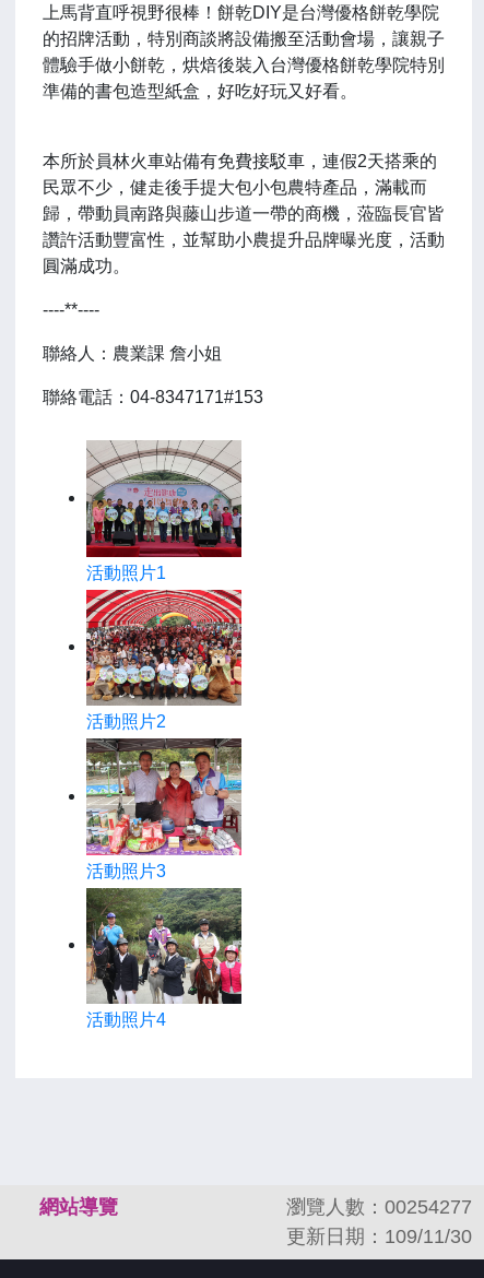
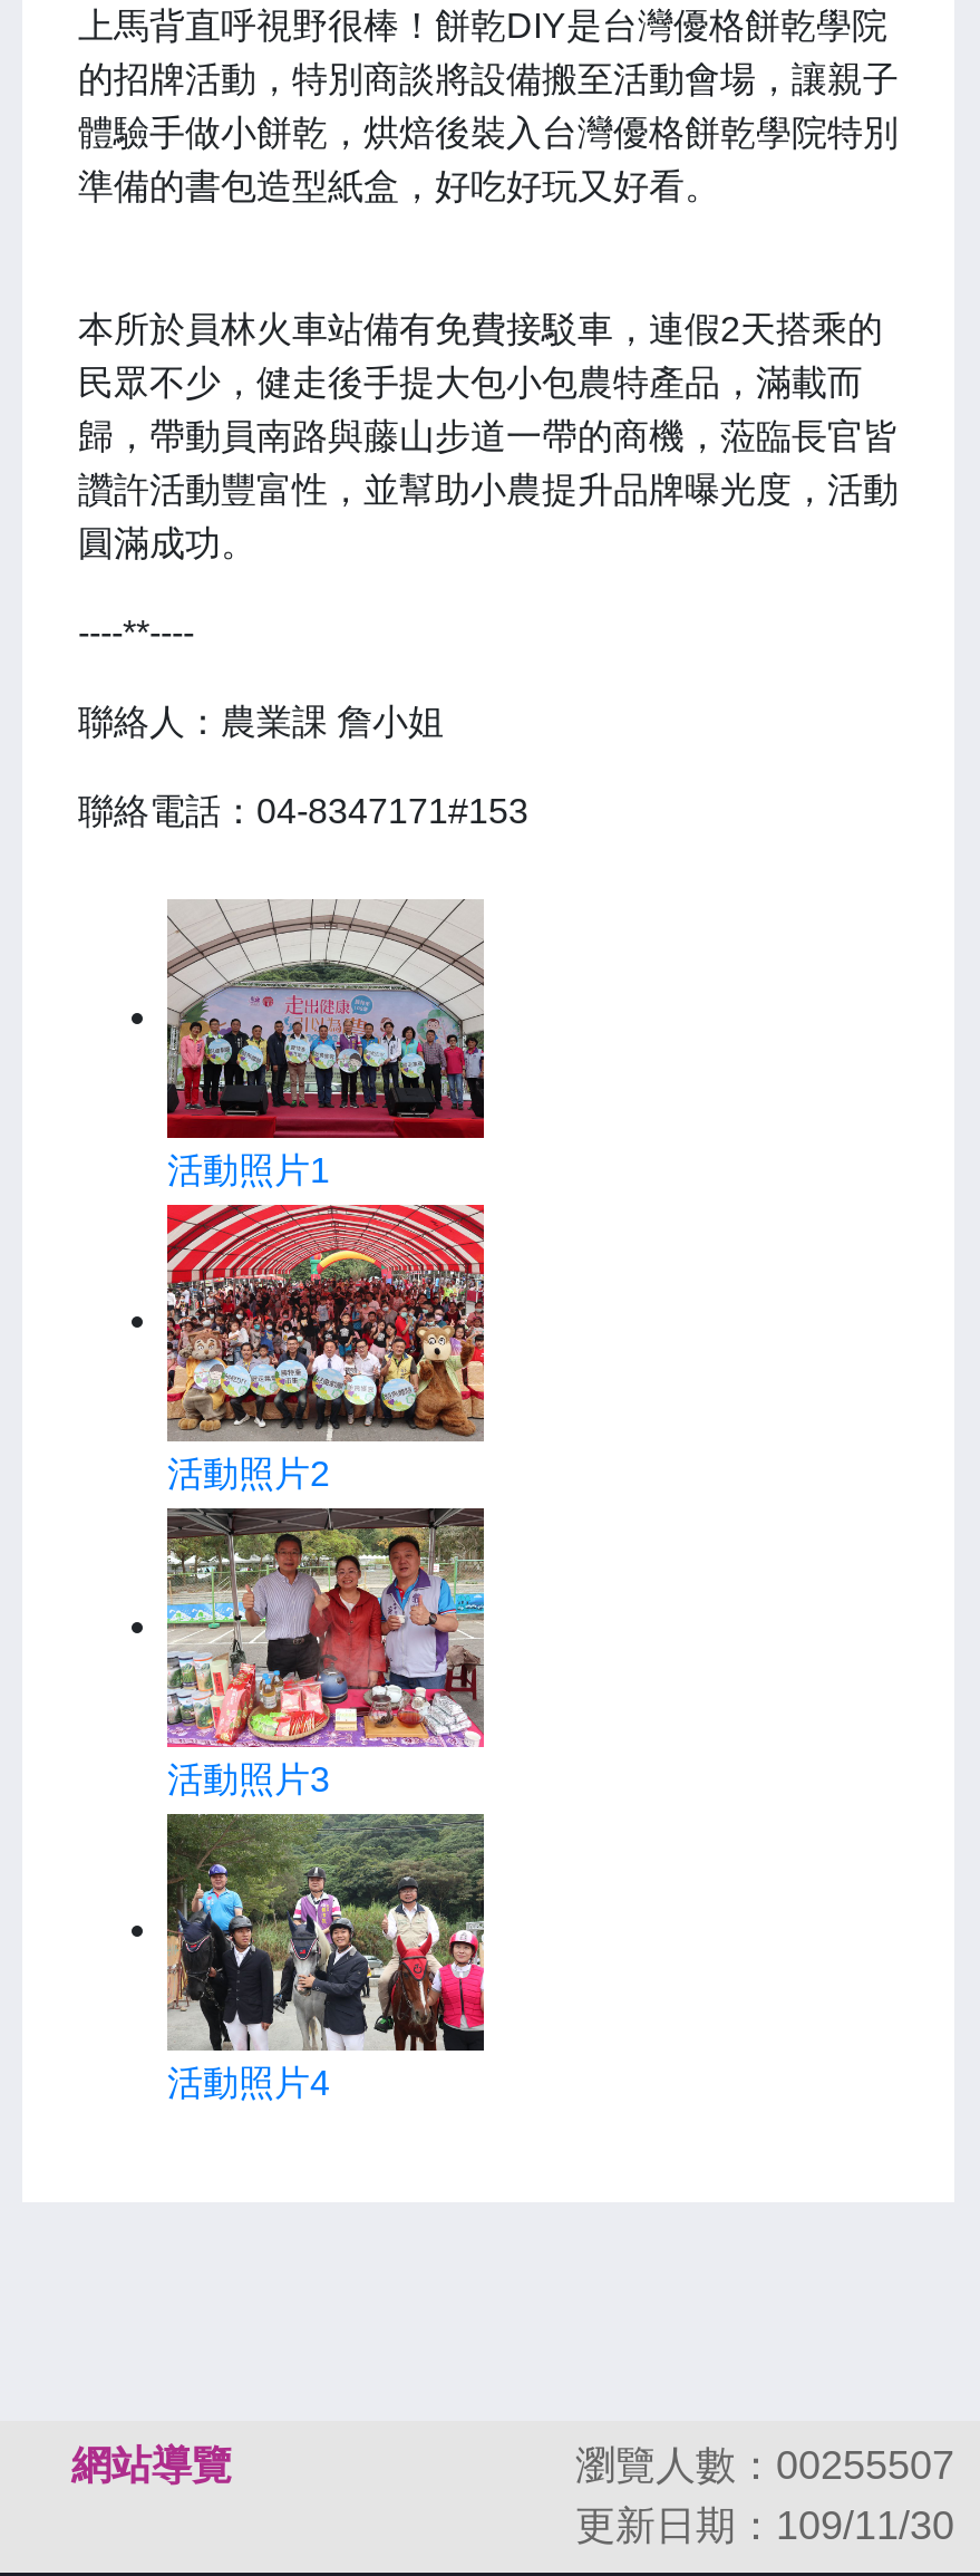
[286,1196,472,1218] 瀏覽人數：00254277 -> [575,2444,954,2489] 瀏覽人數：00255507

